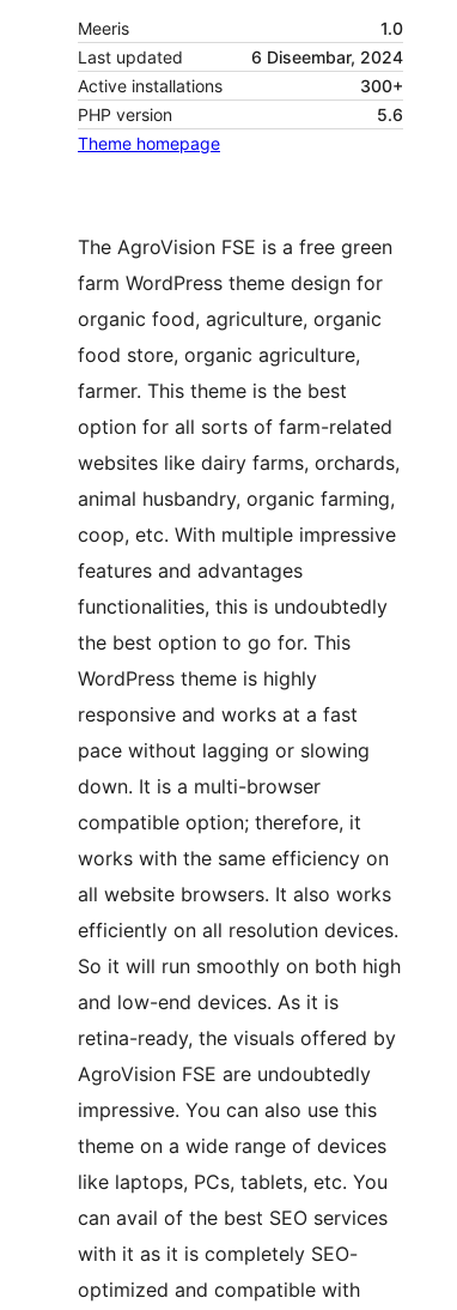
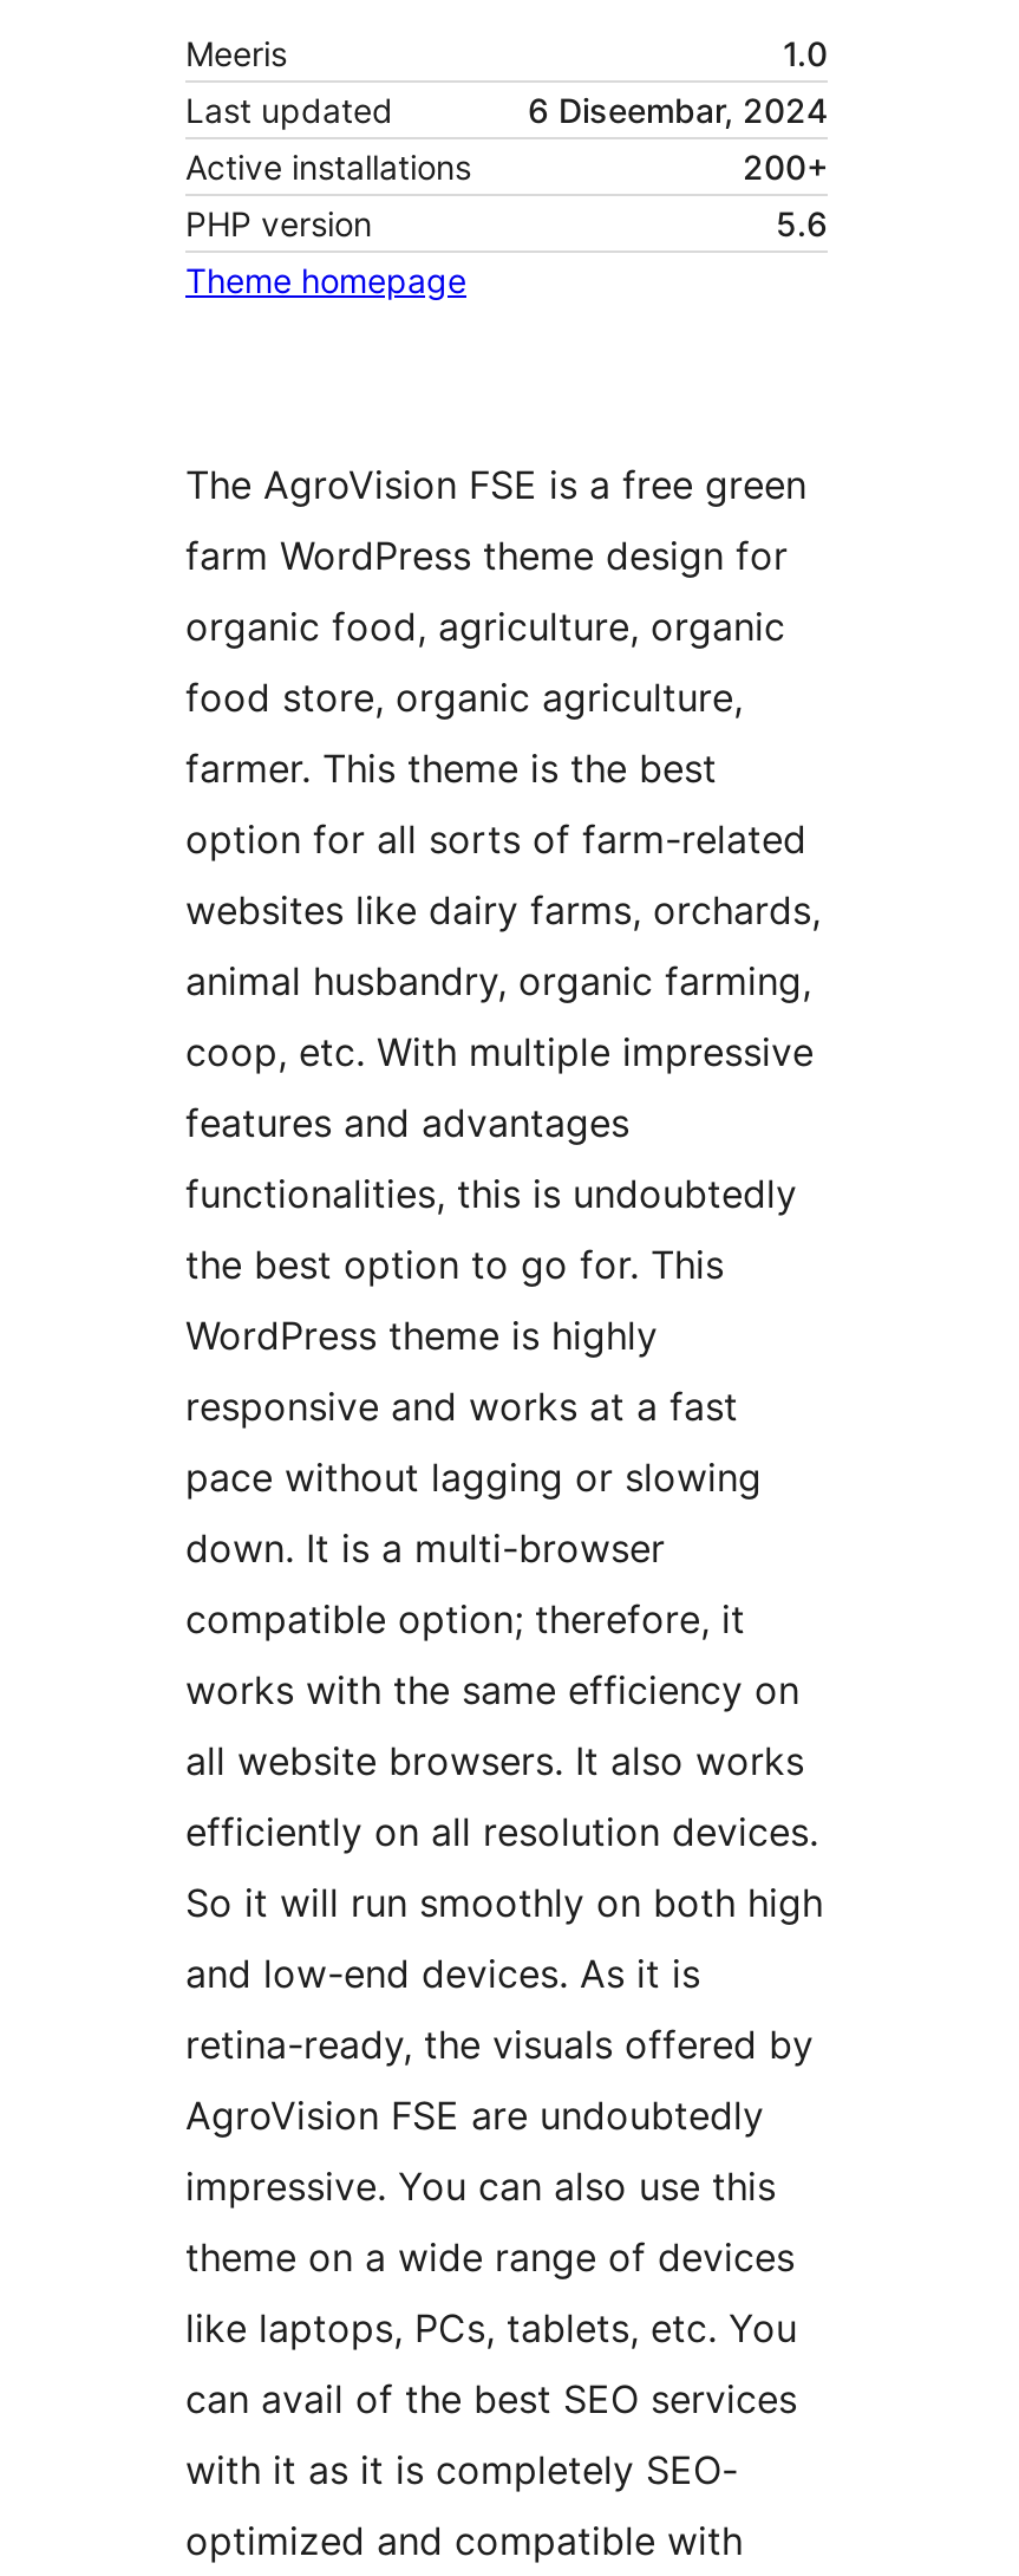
[360,76,403,96] 300+ -> [743,147,828,187] 200+

